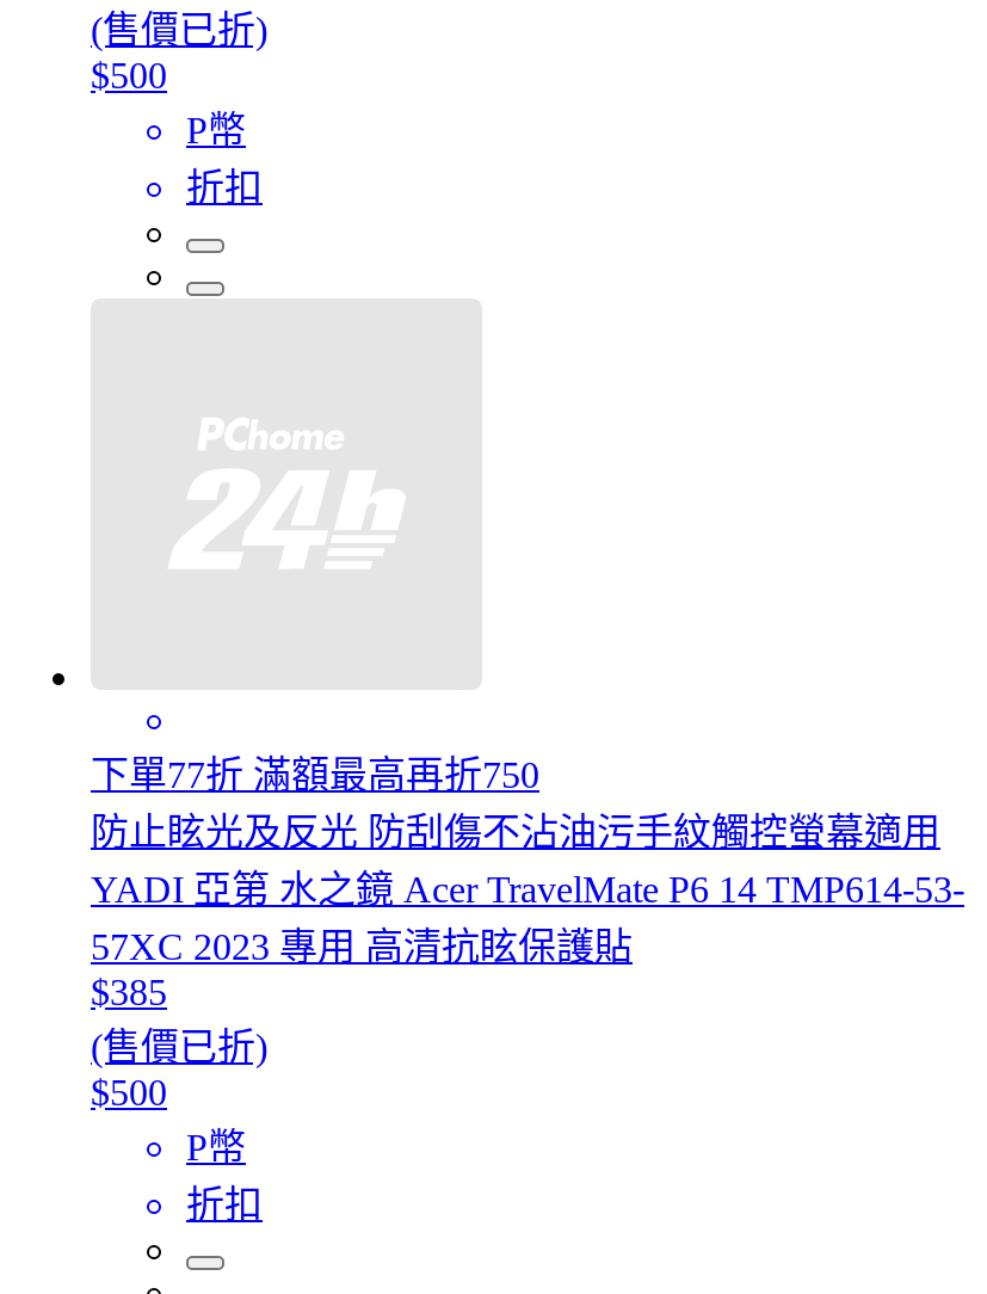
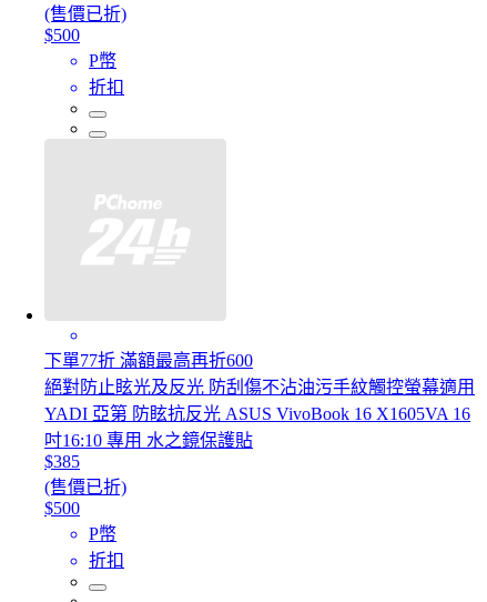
[91,754,964,967] 下單77折 滿額最高再折750 | 防止眩光及反光 防刮傷不沾油污手紋觸控螢幕適用 | YADI 亞第 水之鏡 Acer TravelMate P6 14 TMP614-53- | 57XC 2023 專用 高清抗眩保護貼 -> [44,351,475,450] 下單77折 滿額最高再折600 | 絕對防止眩光及反光 防刮傷不沾油污手紋觸控螢幕適用 | YADI 亞第 防眩抗反光 ASUS VivoBook 16 X1605VA 16 | 吋16:10 專用 水之鏡保護貼

